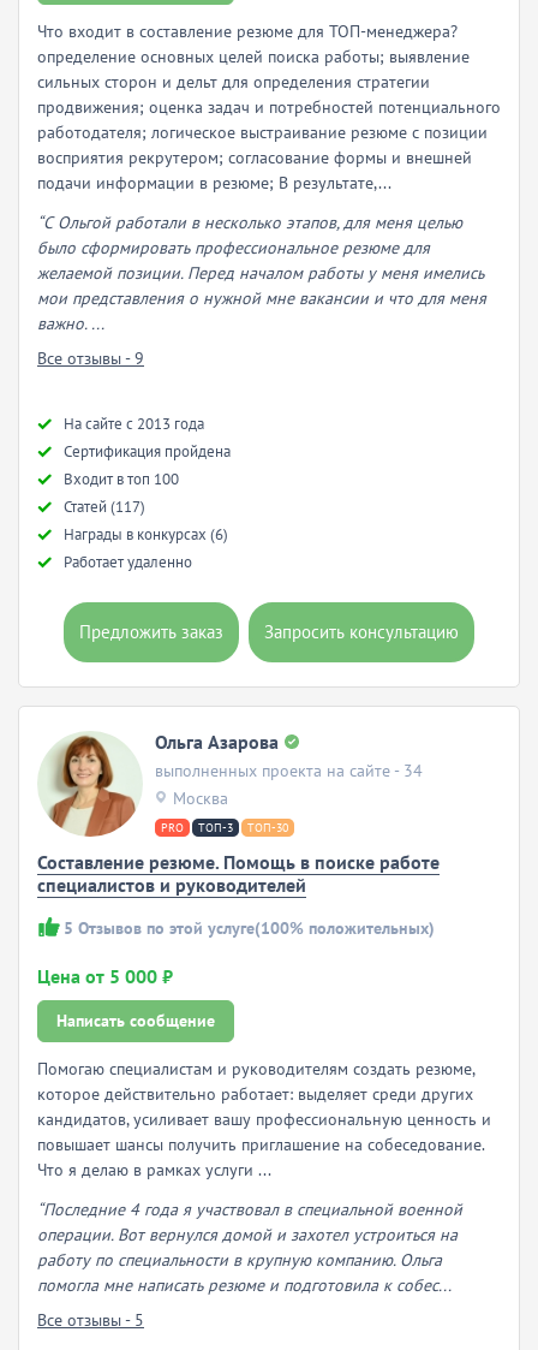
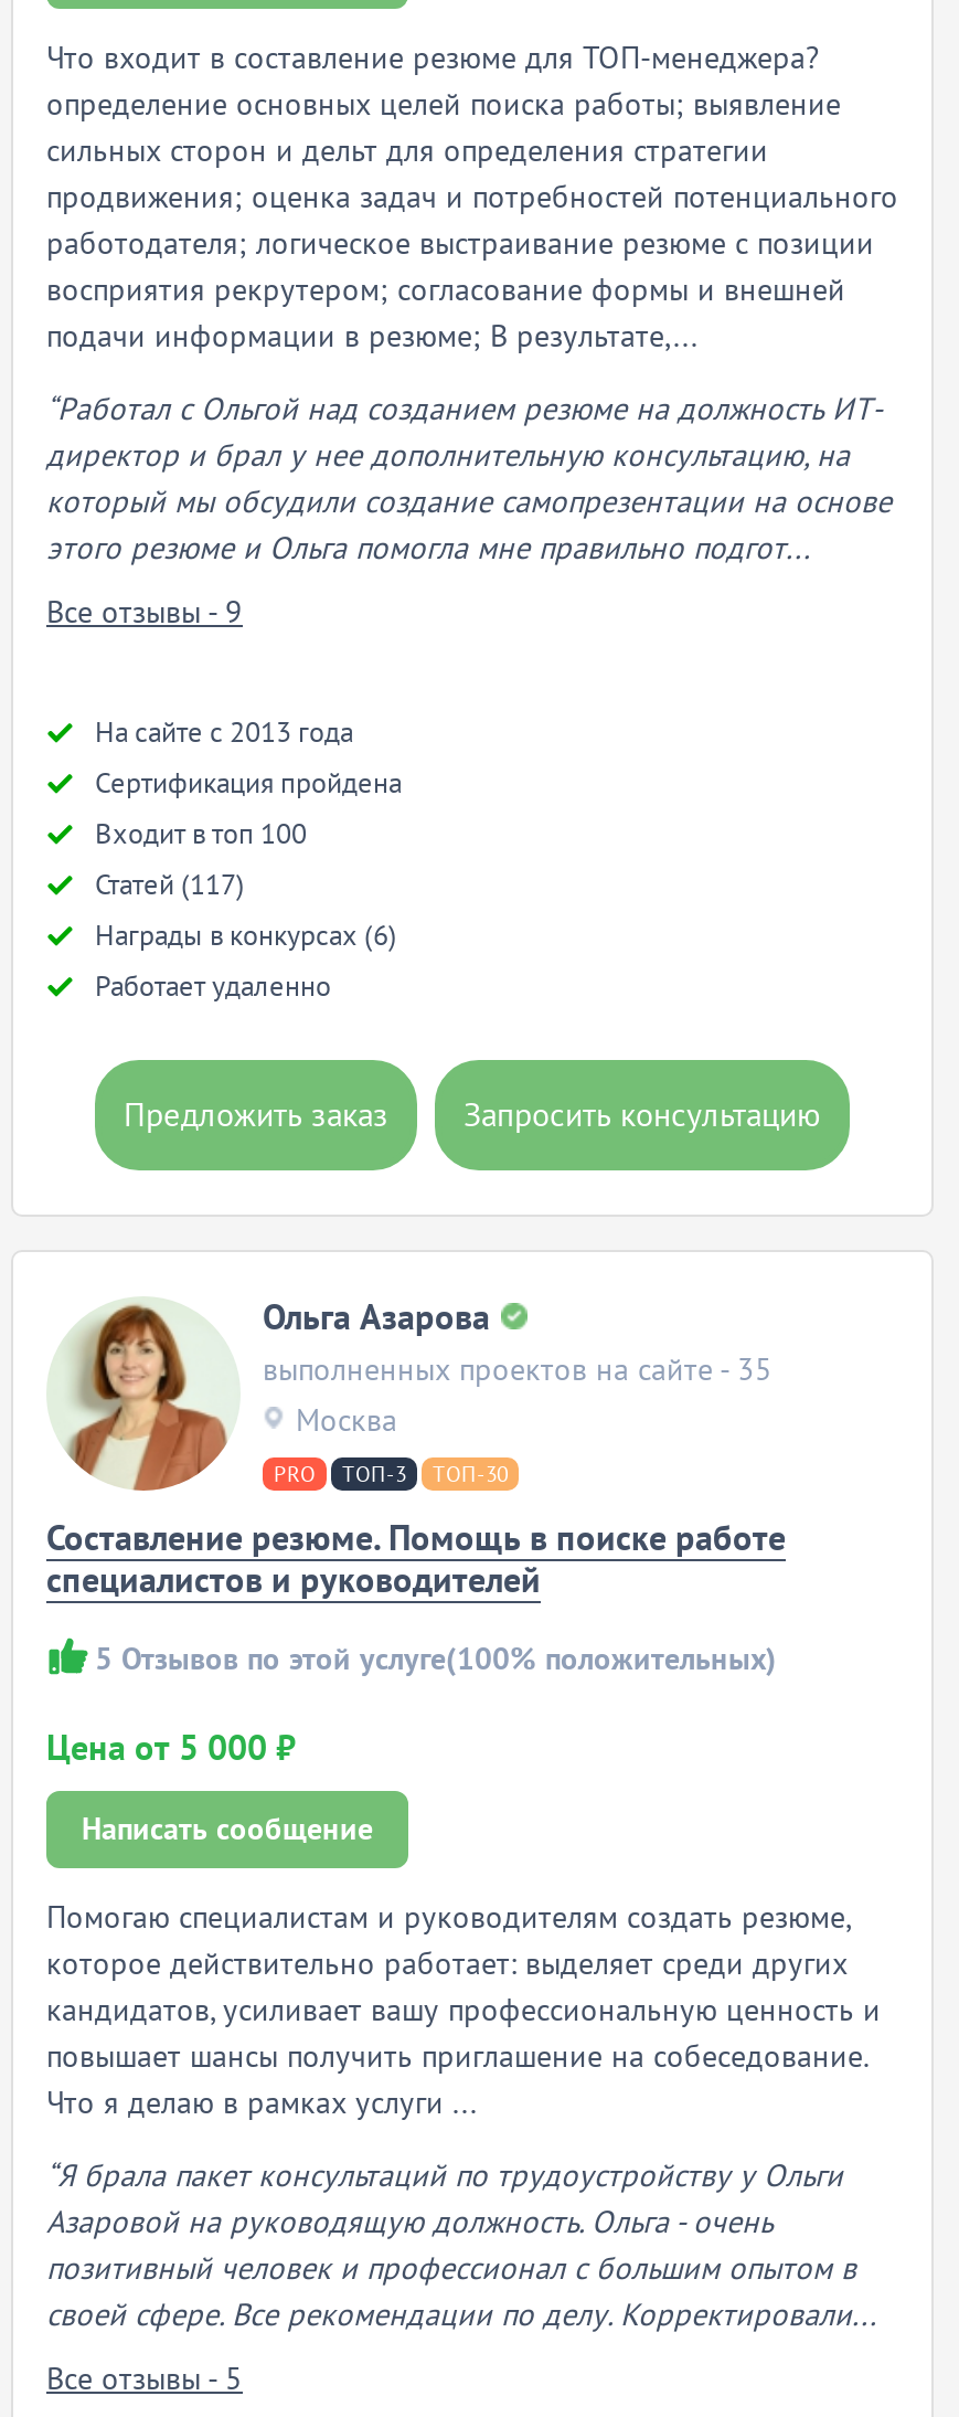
[37,211,486,334] “С Ольгой работали в несколько этапов, для меня целью | было сформировать профессиональное резюме для | желаемой позиции. Перед началом работы у меня имелись | мои представления о нужной мне вакансии и что для меня | важно. ... -> [46,388,892,567] “Работал с Ольгой над созданием резюме на должность ИТ- | директор и брал у нее дополнительную консультацию, на | который мы обсудили создание самопрезентации на основе | этого резюме и Ольга помогла мне правильно подгот...
[155,759,423,781] выполненных проекта на сайте - 34 -> [263,1349,772,1388] выполненных проектов на сайте - 35
[37,1198,462,1296] “Последние 4 года я участвовал в специальной военной | операции. Вот вернулся домой и захотел устроиться на | работу по специальности в крупную компанию. Ольга | помогла мне написать резюме и подготовила к собес... -> [46,2155,876,2334] “Я брала пакет консультаций по трудоустройству у Ольги | Азаровой на руководящую должность. Ольга - очень | позитивный человек и профессионал с большим опытом в | своей сфере. Все рекомендации по делу. Корректировали...

